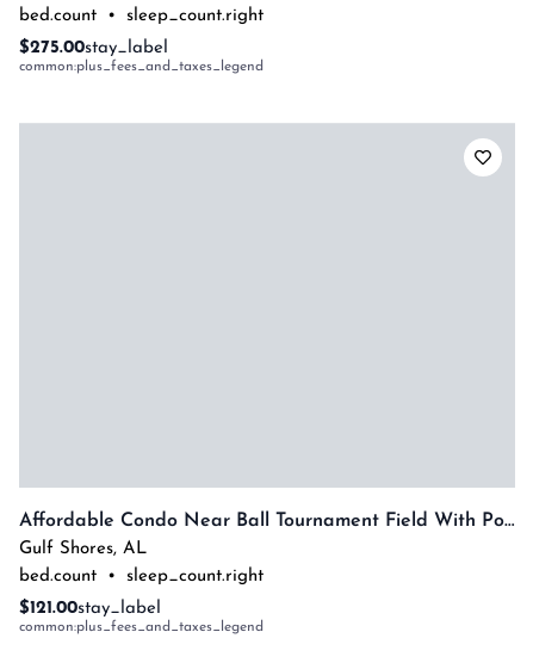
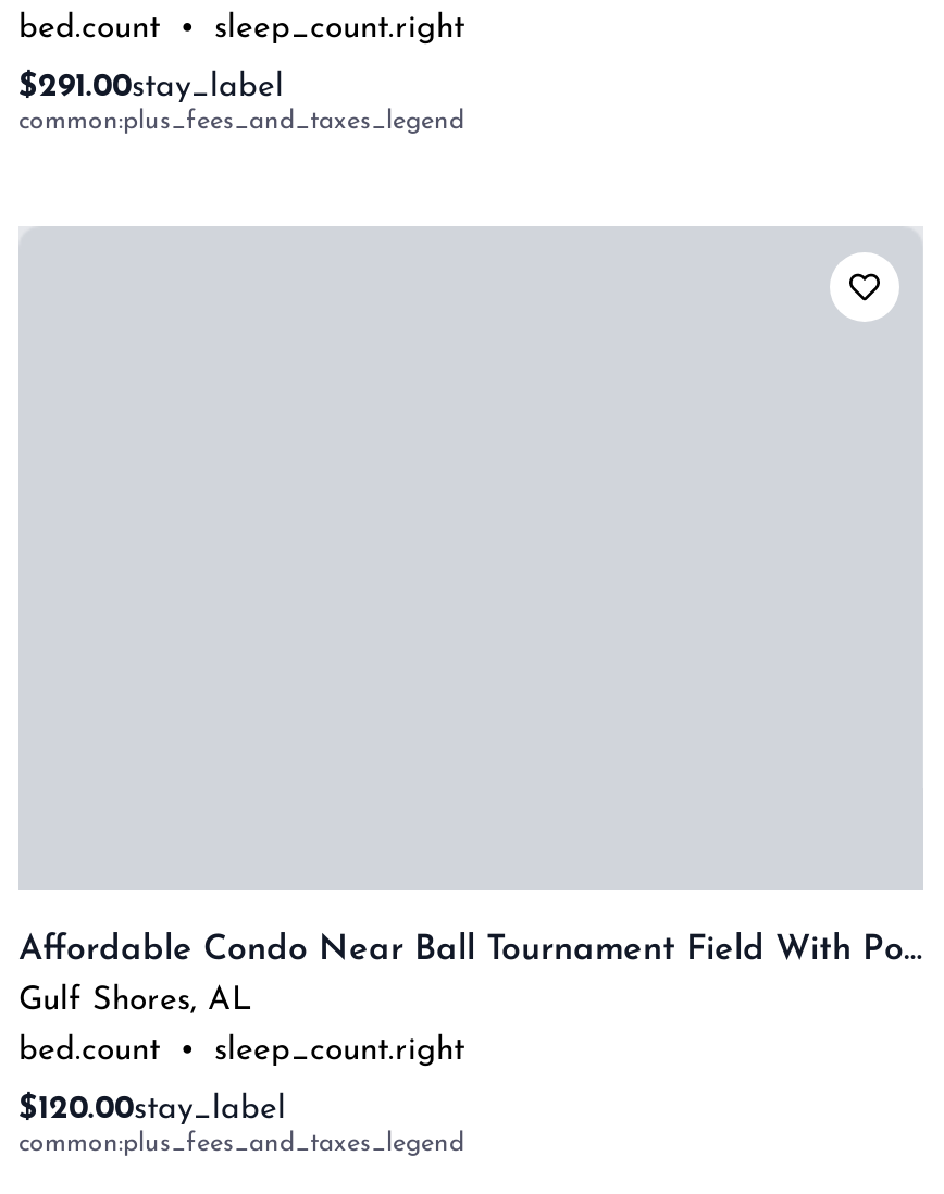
[19,39,168,57] $275.00stay_label -> [18,72,284,104] $291.00stay_label
[19,600,161,618] $121.00stay_label -> [18,1094,286,1127] $120.00stay_label

